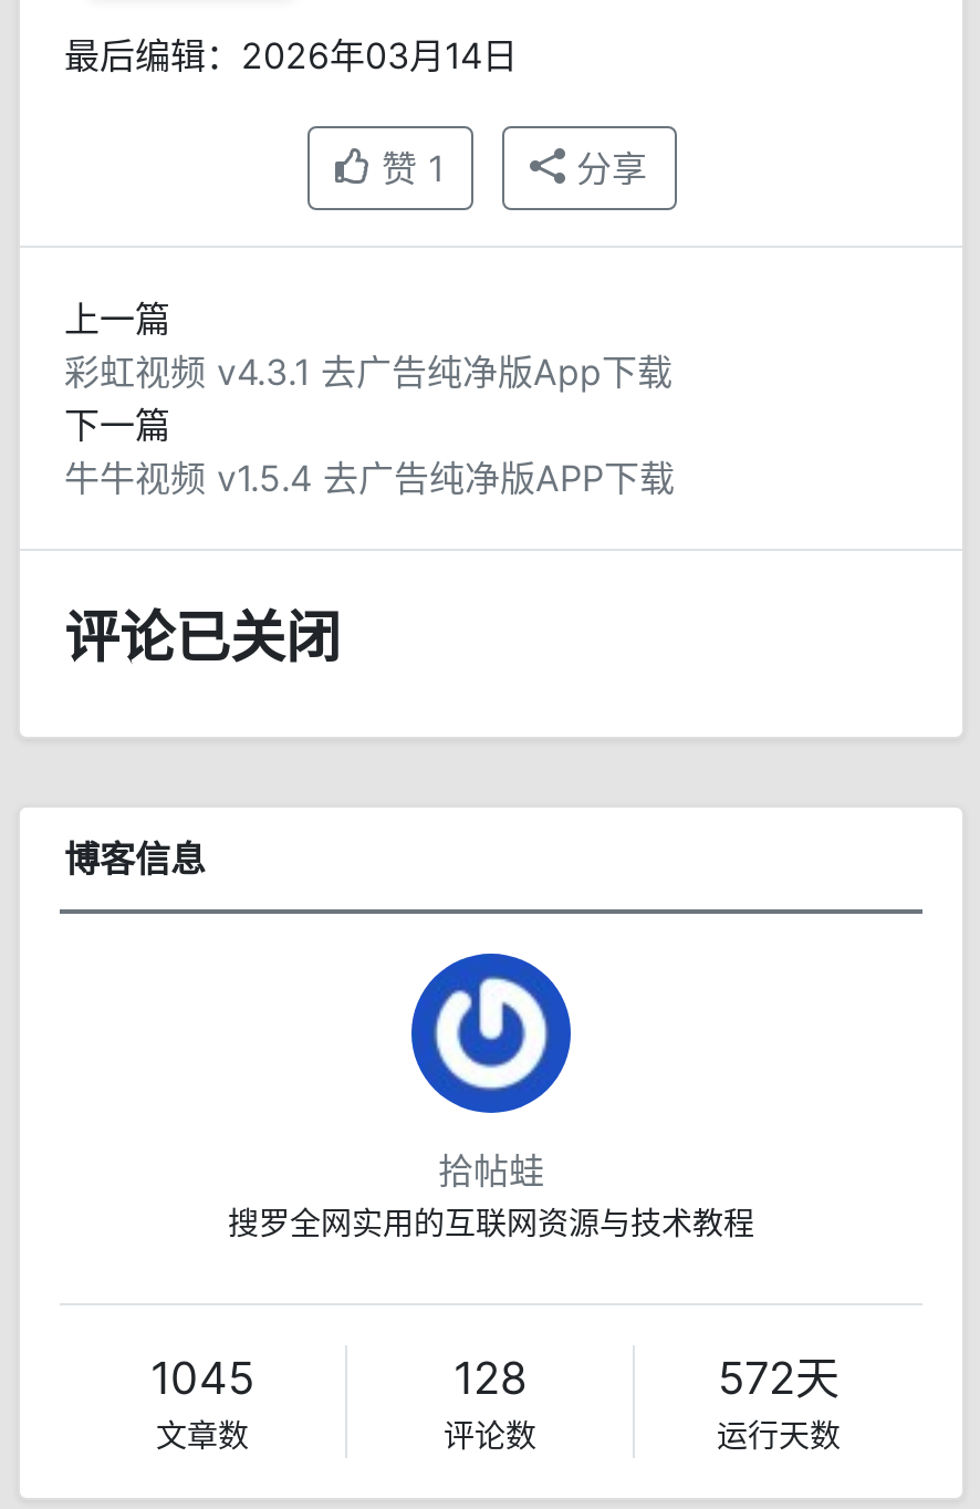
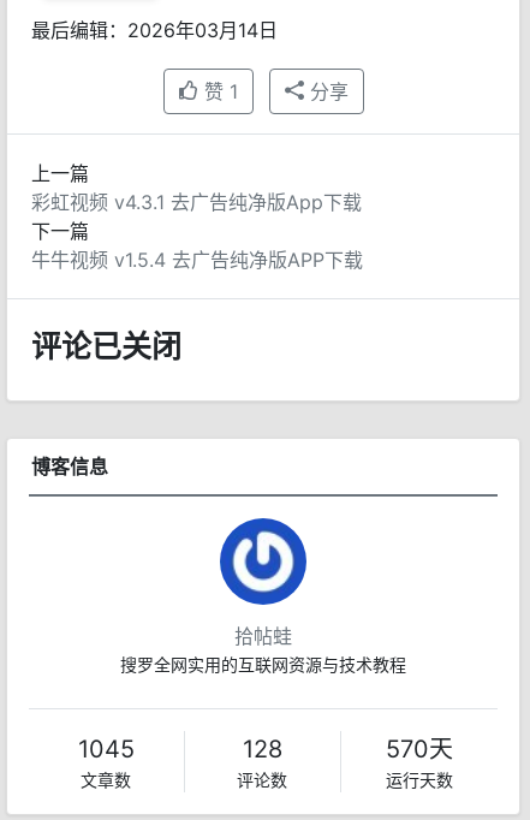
[718,1351,840,1404] 572天 -> [386,734,453,763] 570天

